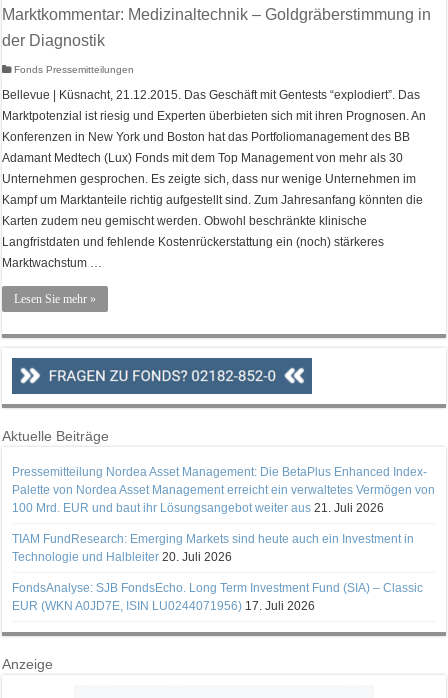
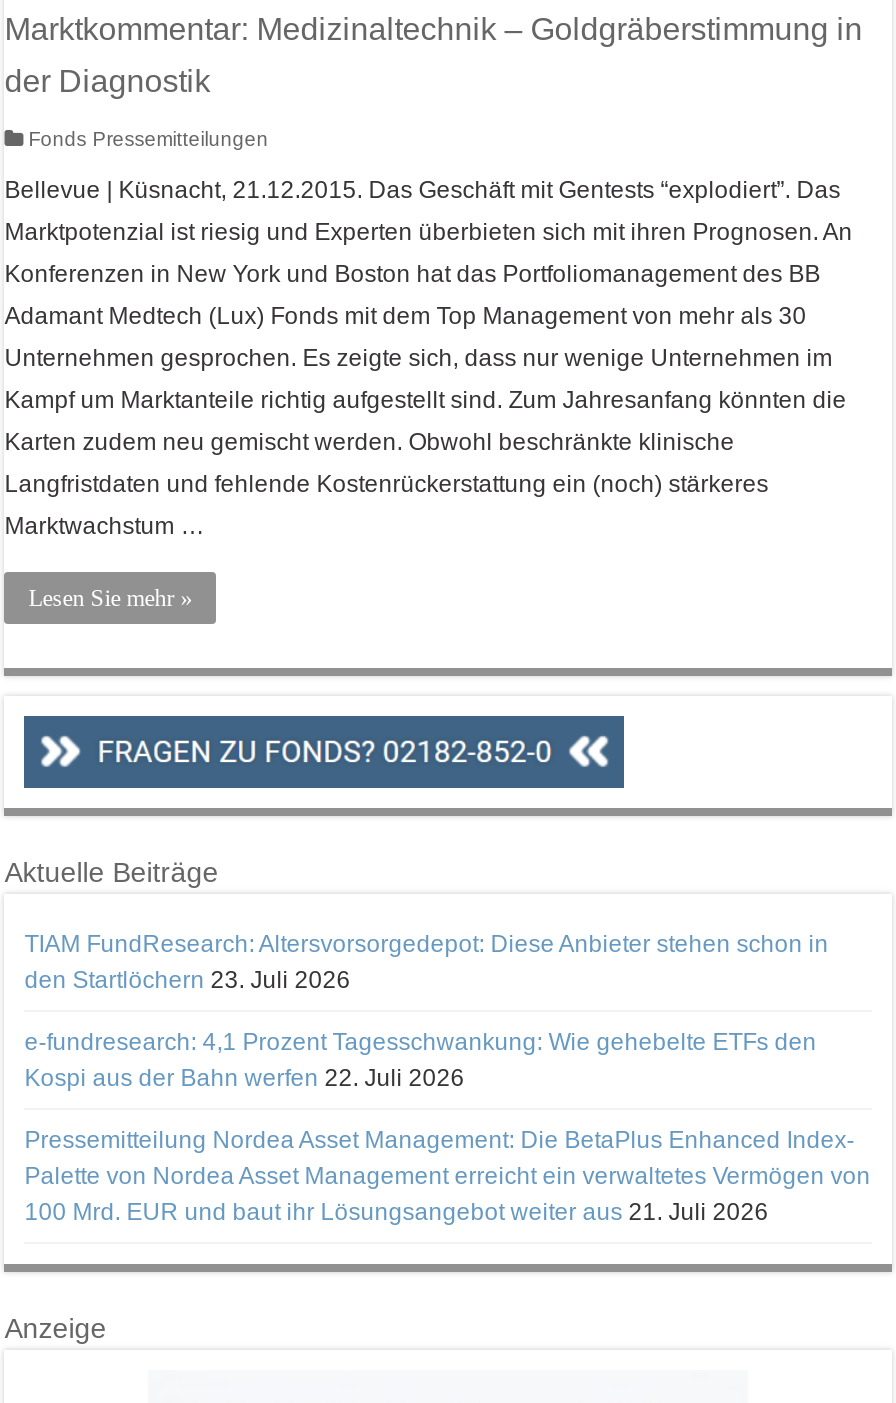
none -> [24,931,828,1093] TIAM FundResearch: Altersvorsorgedepot: Diese Anbieter stehen schon in | den Startlöchern 23. Juli 2026 | e-fundresearch: 4,1 Prozent Tagesschwankung: Wie gehebelte ETFs den | Kospi aus der Bahn werfen 22. Juli 2026
moved [12,465,435,515] -> [24,1127,870,1227]: Pressemitteilung Nordea Asset Management: Die BetaPlus Enhanced Index- | Palette von Nordea Asset Management erreicht ein verwaltetes Vermögen von | 100 Mrd. EUR und baut ihr Lösungsangebot weiter aus 21. Juli 2026
[12,532,423,613] TIAM FundResearch: Emerging Markets sind heute auch ein Investment in | Technologie und Halbleiter 20. Juli 2026 | FondsAnalyse: SJB FondsEcho. Long Term Investment Fund (SIA) – Classic | EUR (WKN A0JD7E, ISIN LU0244071956) 17. Juli 2026 -> none

